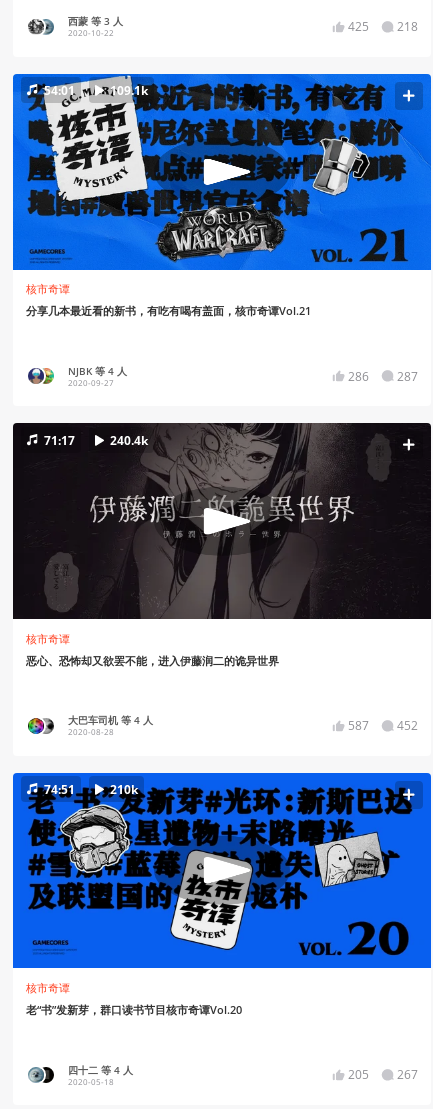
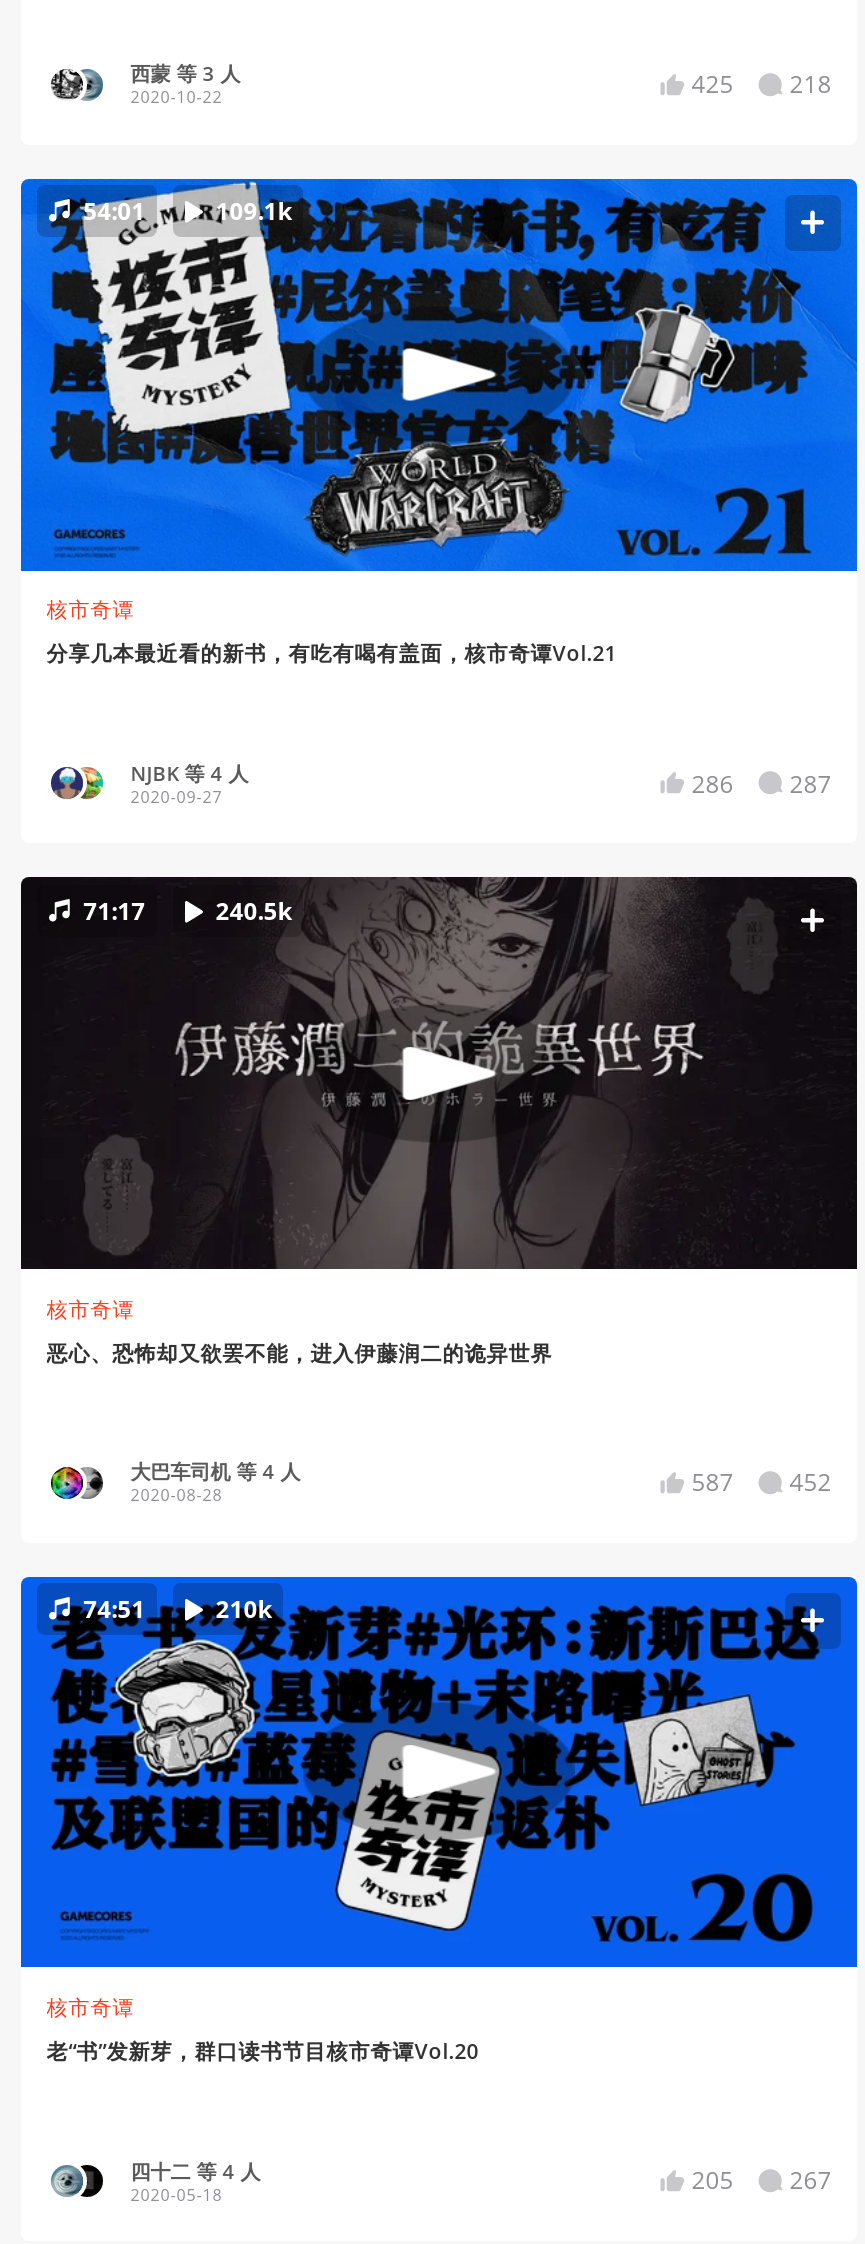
[110,431,148,448] 240.4k -> [215,893,291,927] 240.5k

